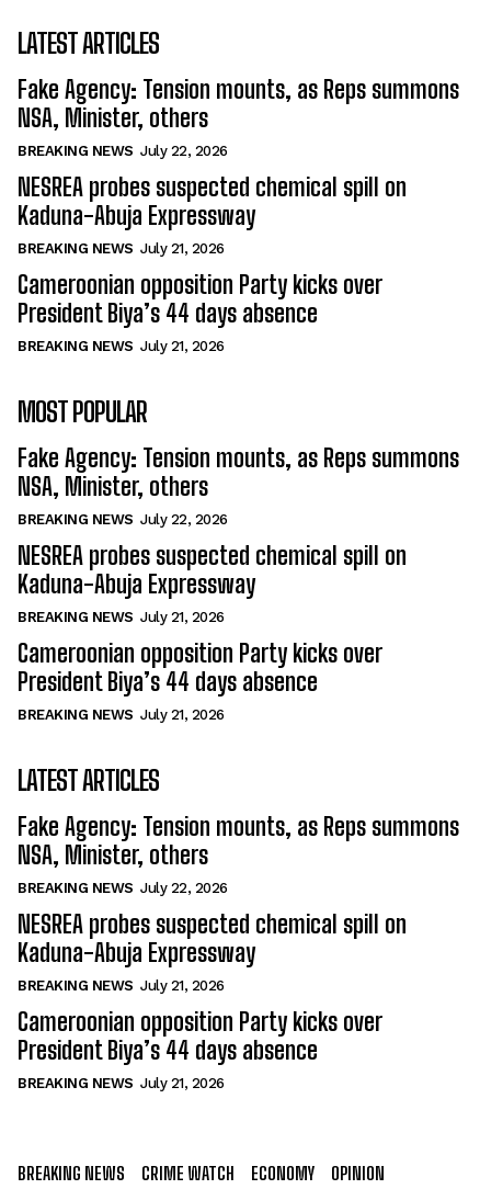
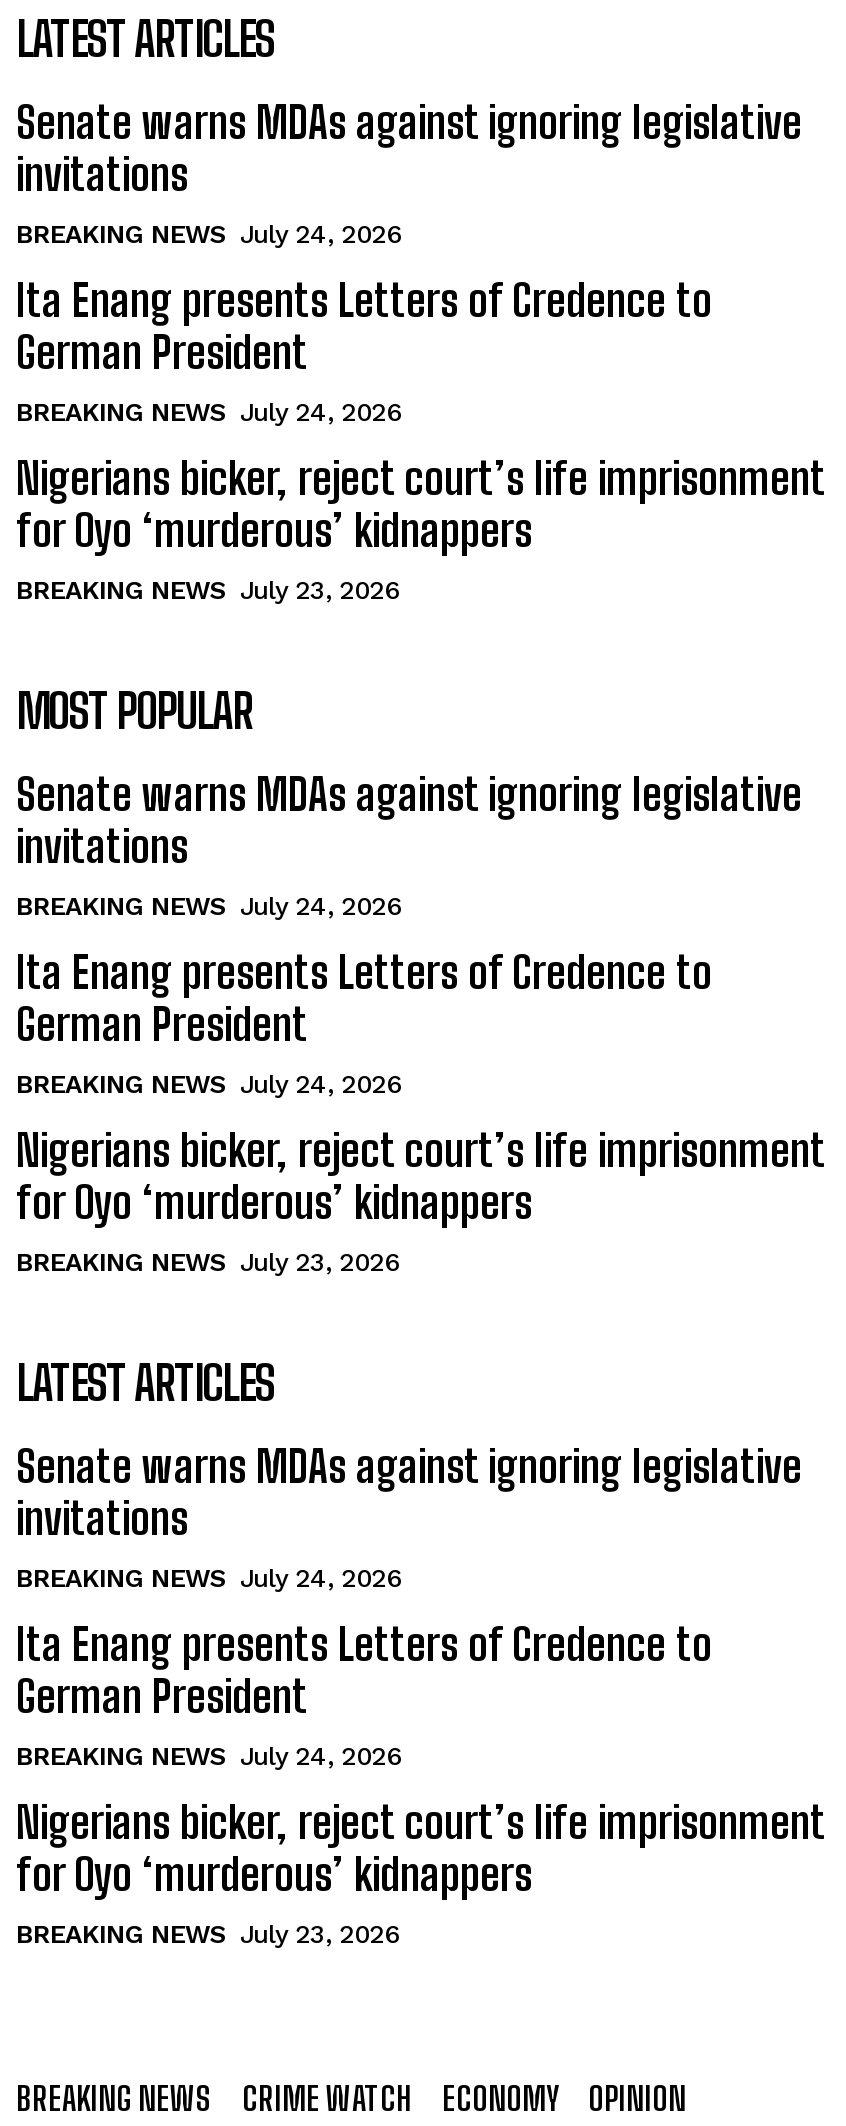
[18,75,459,354] Fake Agency: Tension mounts, as Reps summons | NSA, Minister, others | BREAKING NEWS July 22, 2026 | NESREA probes suspected chemical spill on | Kaduna-Abuja Expressway | BREAKING NEWS July 21, 2026 | Cameroonian opposition Party kicks over | President Biya’s 44 days absence | BREAKING NEWS July 21, 2026 -> [16,95,826,605] Senate warns MDAs against ignoring legislative | invitations | BREAKING NEWS July 24, 2026 | Ita Enang presents Letters of Credence to | German President | BREAKING NEWS July 24, 2026 | Nigerians bicker, reject court’s life imprisonment | for Oyo ‘murderous’ kidnappers | BREAKING NEWS July 23, 2026
[18,443,459,723] Fake Agency: Tension mounts, as Reps summons | NSA, Minister, others | BREAKING NEWS July 22, 2026 | NESREA probes suspected chemical spill on | Kaduna-Abuja Expressway | BREAKING NEWS July 21, 2026 | Cameroonian opposition Party kicks over | President Biya’s 44 days absence | BREAKING NEWS July 21, 2026 -> [16,767,826,1277] Senate warns MDAs against ignoring legislative | invitations | BREAKING NEWS July 24, 2026 | Ita Enang presents Letters of Credence to | German President | BREAKING NEWS July 24, 2026 | Nigerians bicker, reject court’s life imprisonment | for Oyo ‘murderous’ kidnappers | BREAKING NEWS July 23, 2026
[18,812,459,1091] Fake Agency: Tension mounts, as Reps summons | NSA, Minister, others | BREAKING NEWS July 22, 2026 | NESREA probes suspected chemical spill on | Kaduna-Abuja Expressway | BREAKING NEWS July 21, 2026 | Cameroonian opposition Party kicks over | President Biya’s 44 days absence | BREAKING NEWS July 21, 2026 -> [16,1439,826,1949] Senate warns MDAs against ignoring legislative | invitations | BREAKING NEWS July 24, 2026 | Ita Enang presents Letters of Credence to | German President | BREAKING NEWS July 24, 2026 | Nigerians bicker, reject court’s life imprisonment | for Oyo ‘murderous’ kidnappers | BREAKING NEWS July 23, 2026

